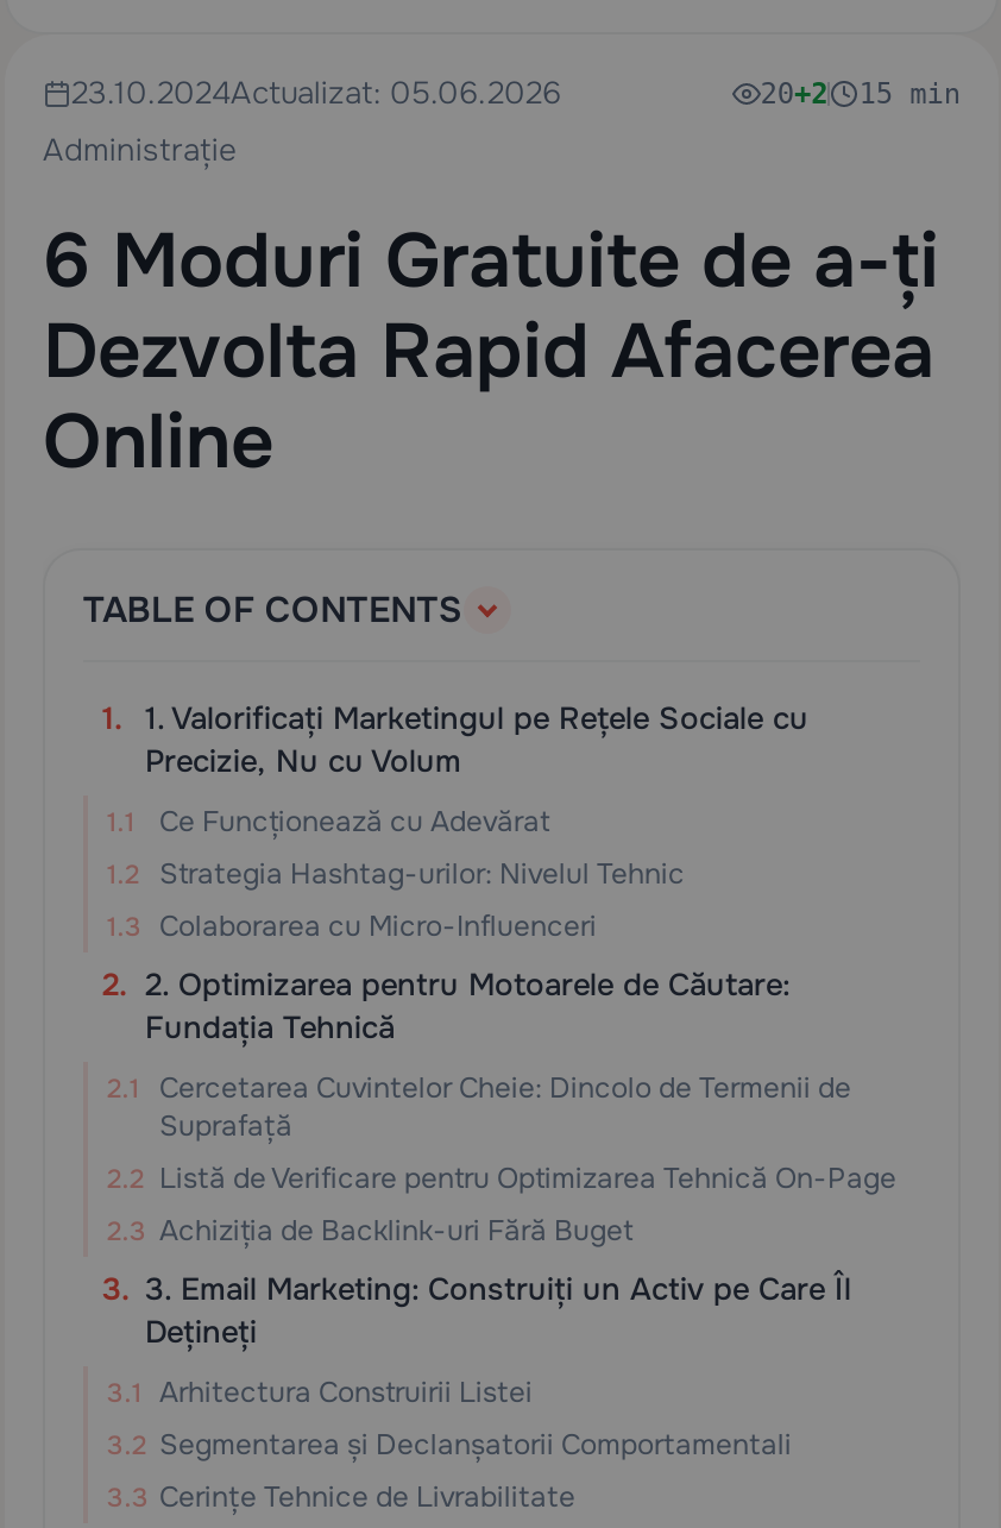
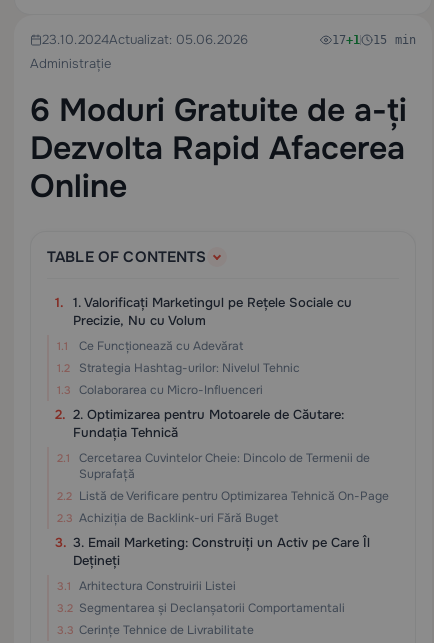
[760,76,961,109] 20+2 15 min -> [332,32,416,46] 17+1 15 min

